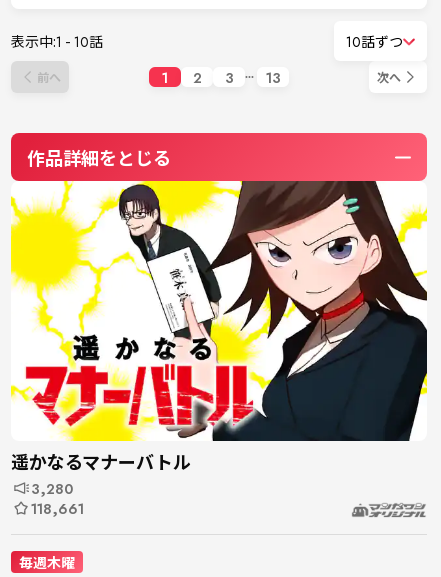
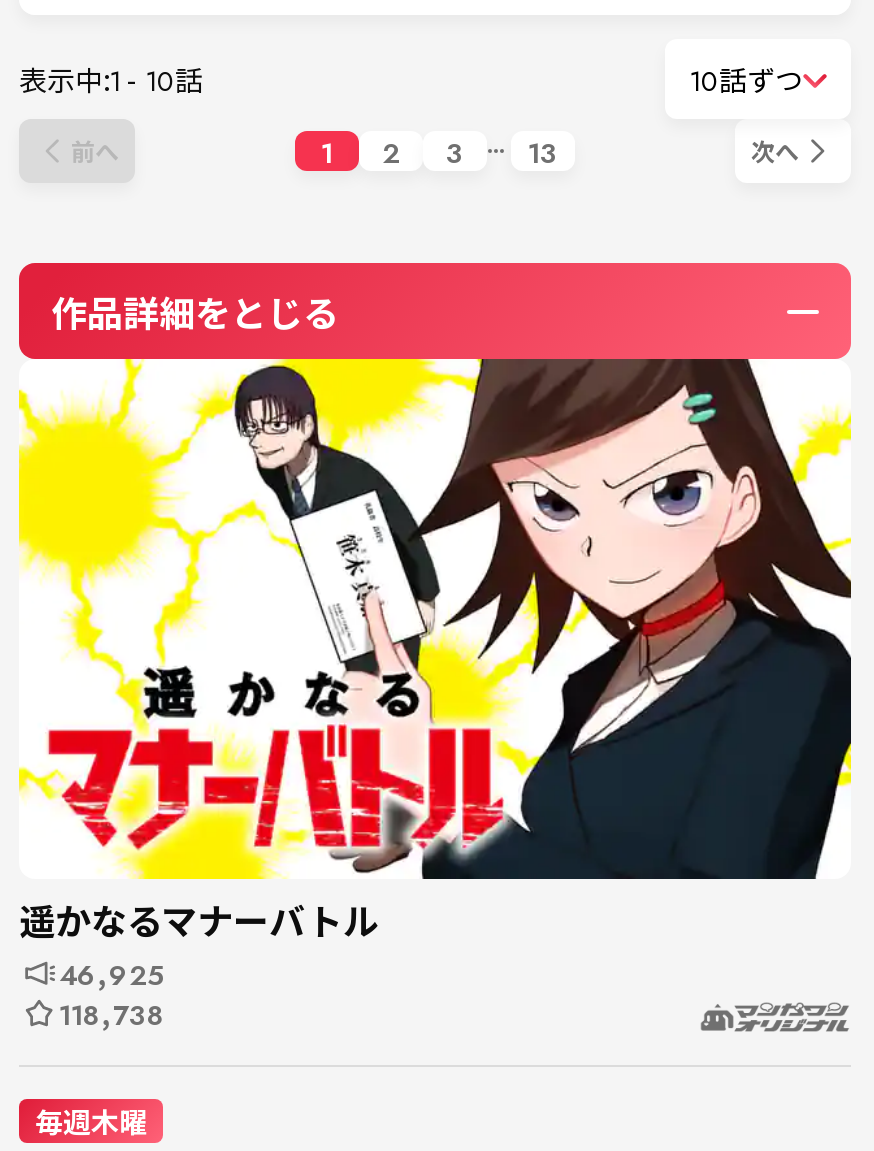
[31,478,73,498] 3,280 -> [59,953,163,993] 46,925
[31,498,84,518] 118,661 -> [59,993,165,1033] 118,738

